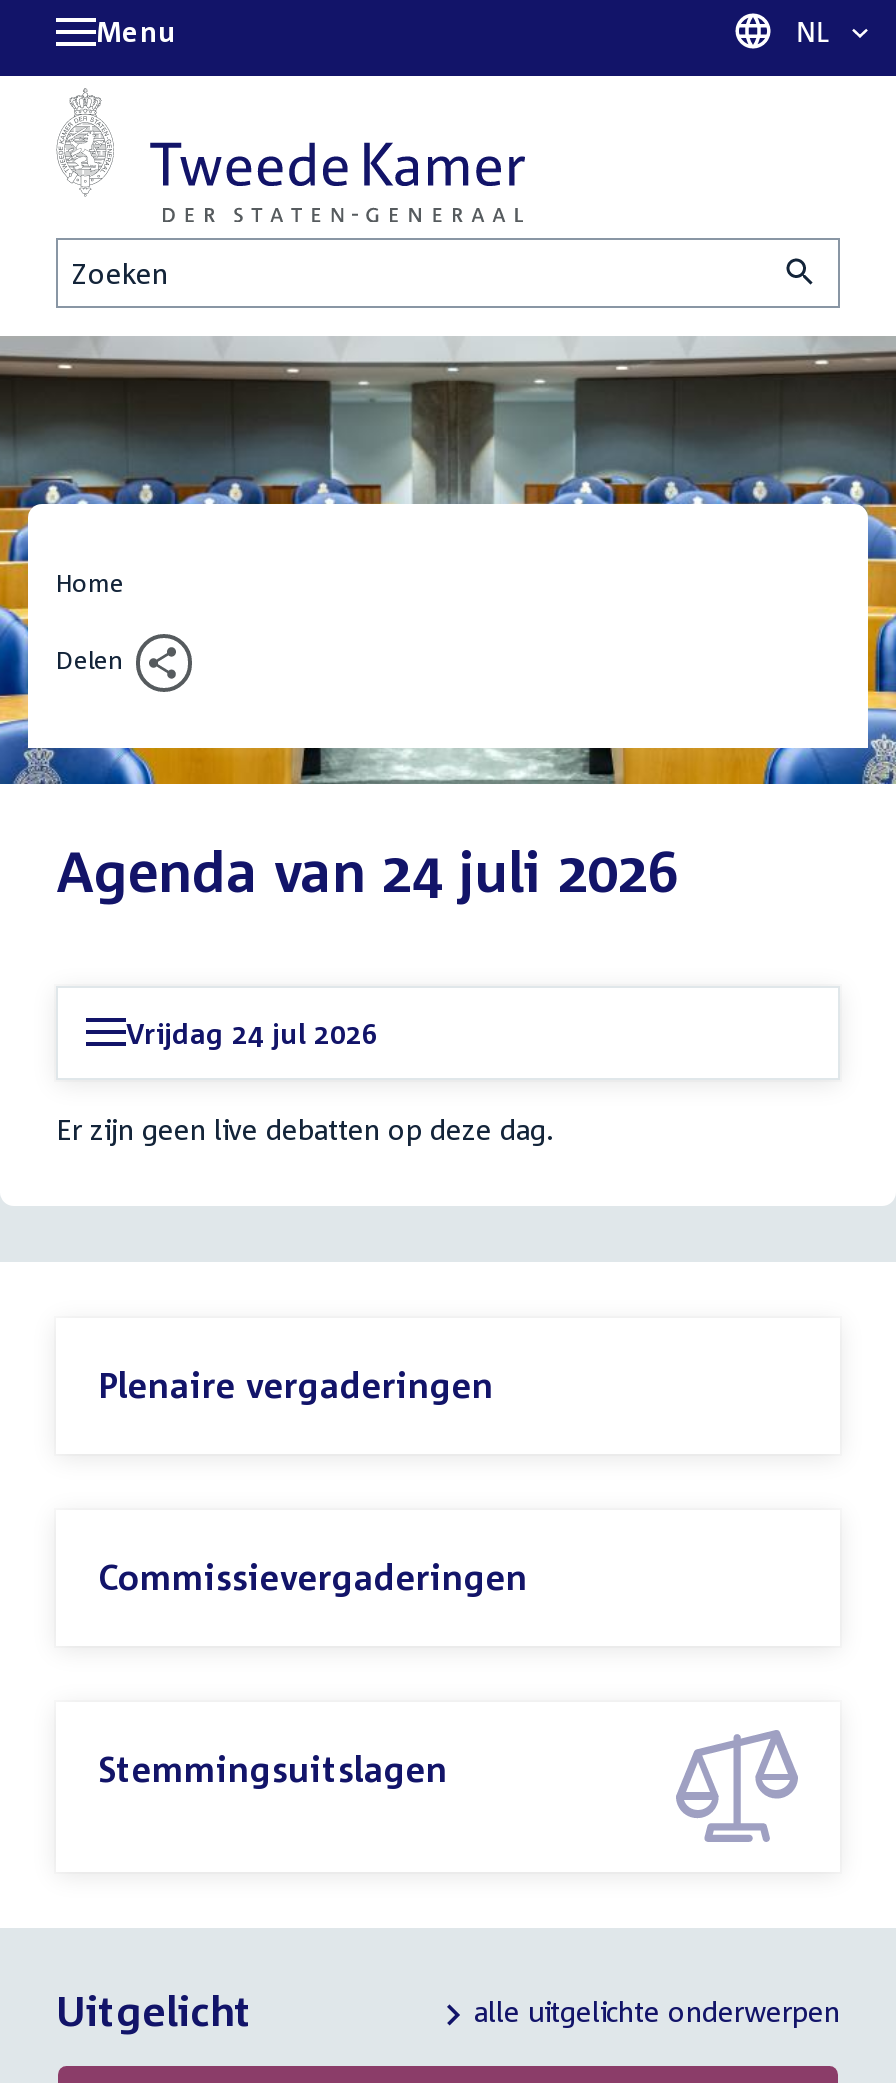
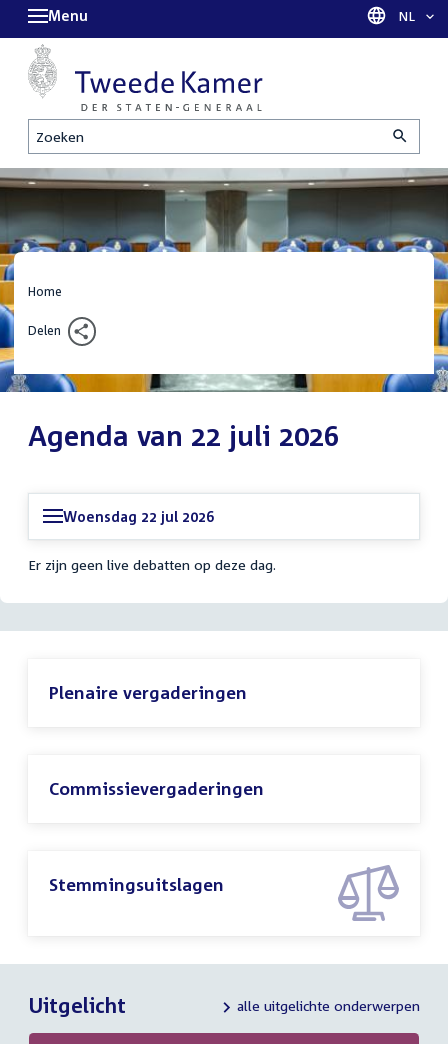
[56,837,678,903] Agenda van 24 juli 2026 -> [28,419,339,452] Agenda van 22 juli 2026
[126,1015,378,1049] Vrijdag 24 jul 2026 -> [63,508,214,525] Woensdag 22 jul 2026

